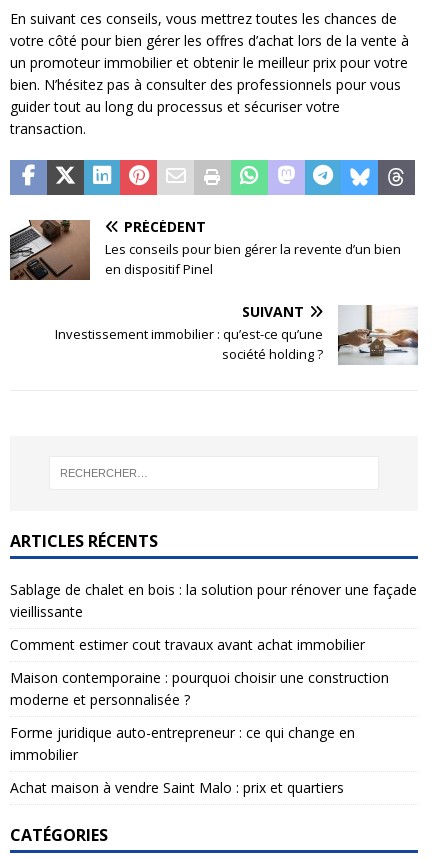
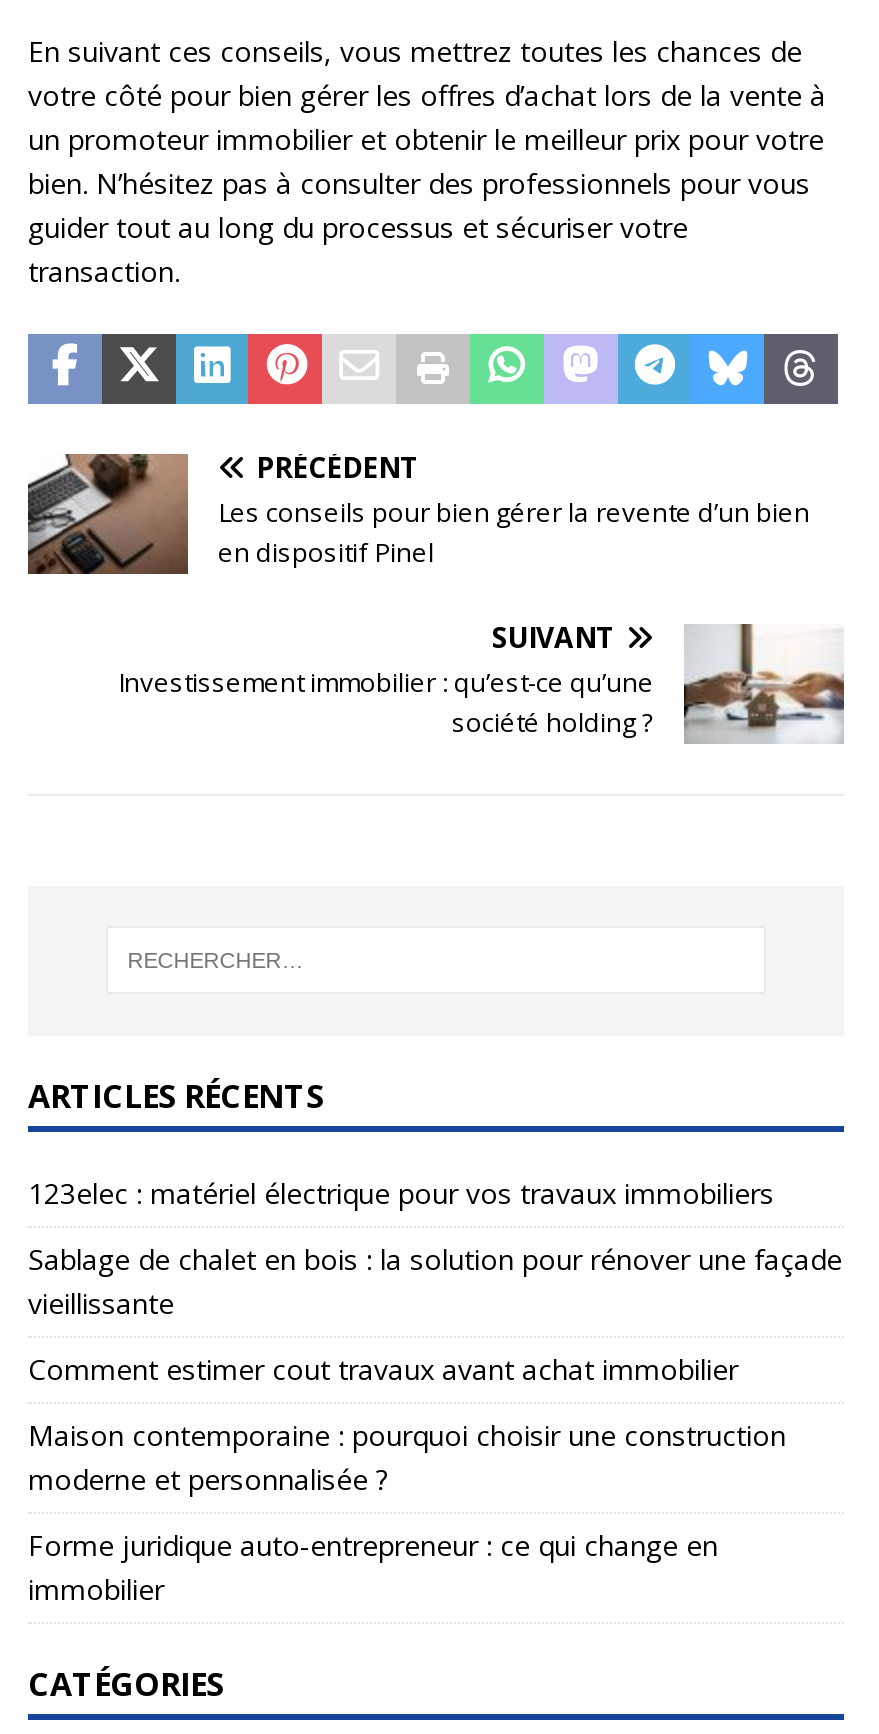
none -> [28,1174,774,1212] 123elec : matériel électrique pour vos travaux immobiliers
moved [10,580,417,764] -> [28,1240,842,1608]: Sablage de chalet en bois : la solution pour rénover une façade | vieillissante | Comment estimer cout travaux avant achat immobilier | Maison contemporaine : pourquoi choisir une construction | moderne et personnalisée ? | Forme juridique auto-entrepreneur : ce qui change en | immobilier
[10,778,344,797] Achat maison à vendre Saint Malo : prix et quartiers -> none

